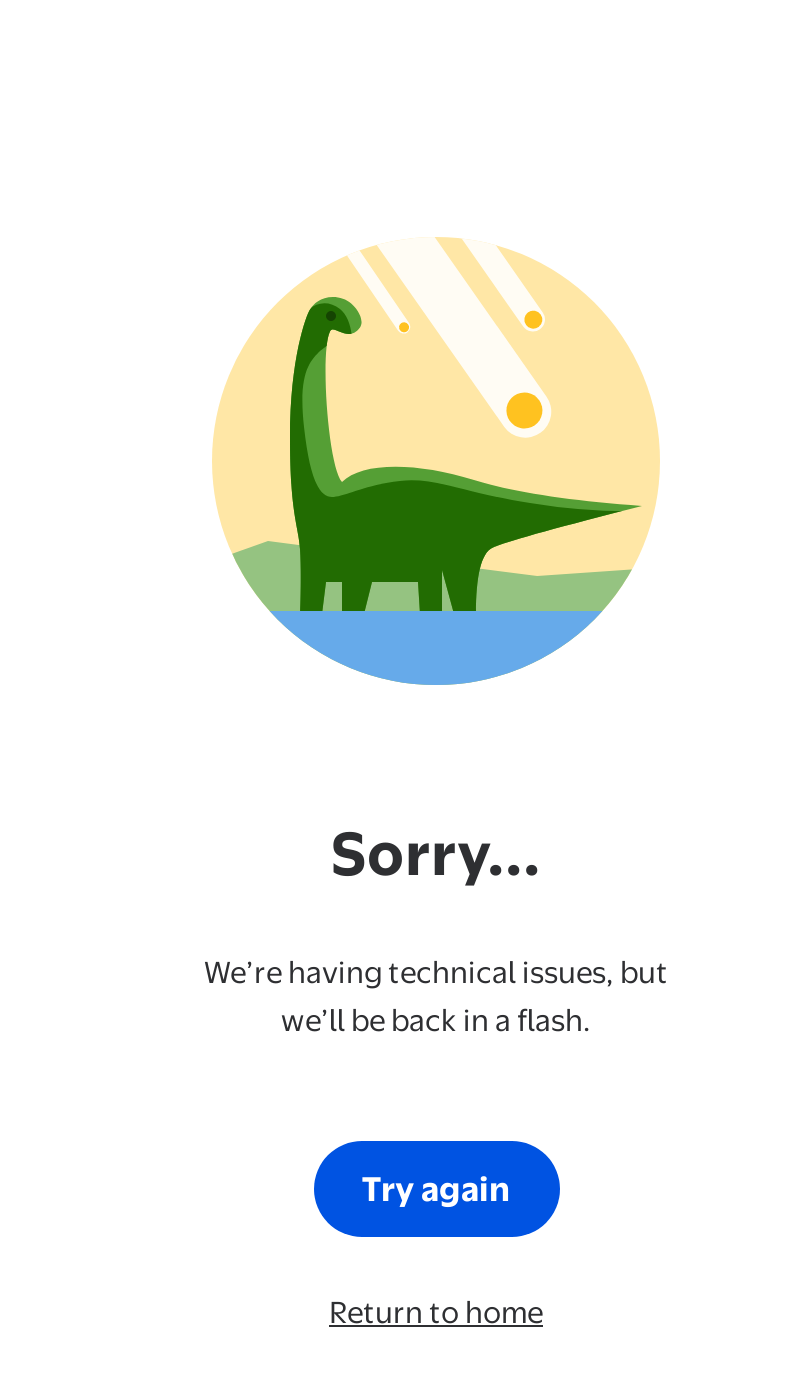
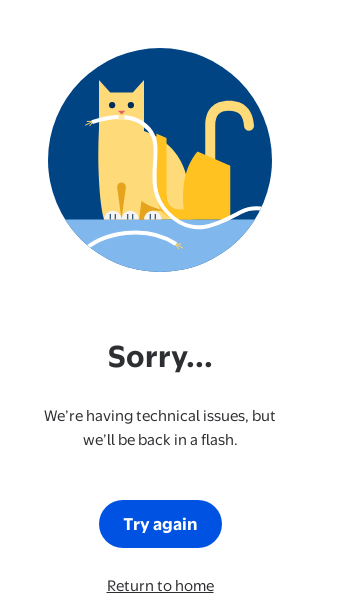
[212,237,660,639] [image] -> [47,47,273,250] [image]

